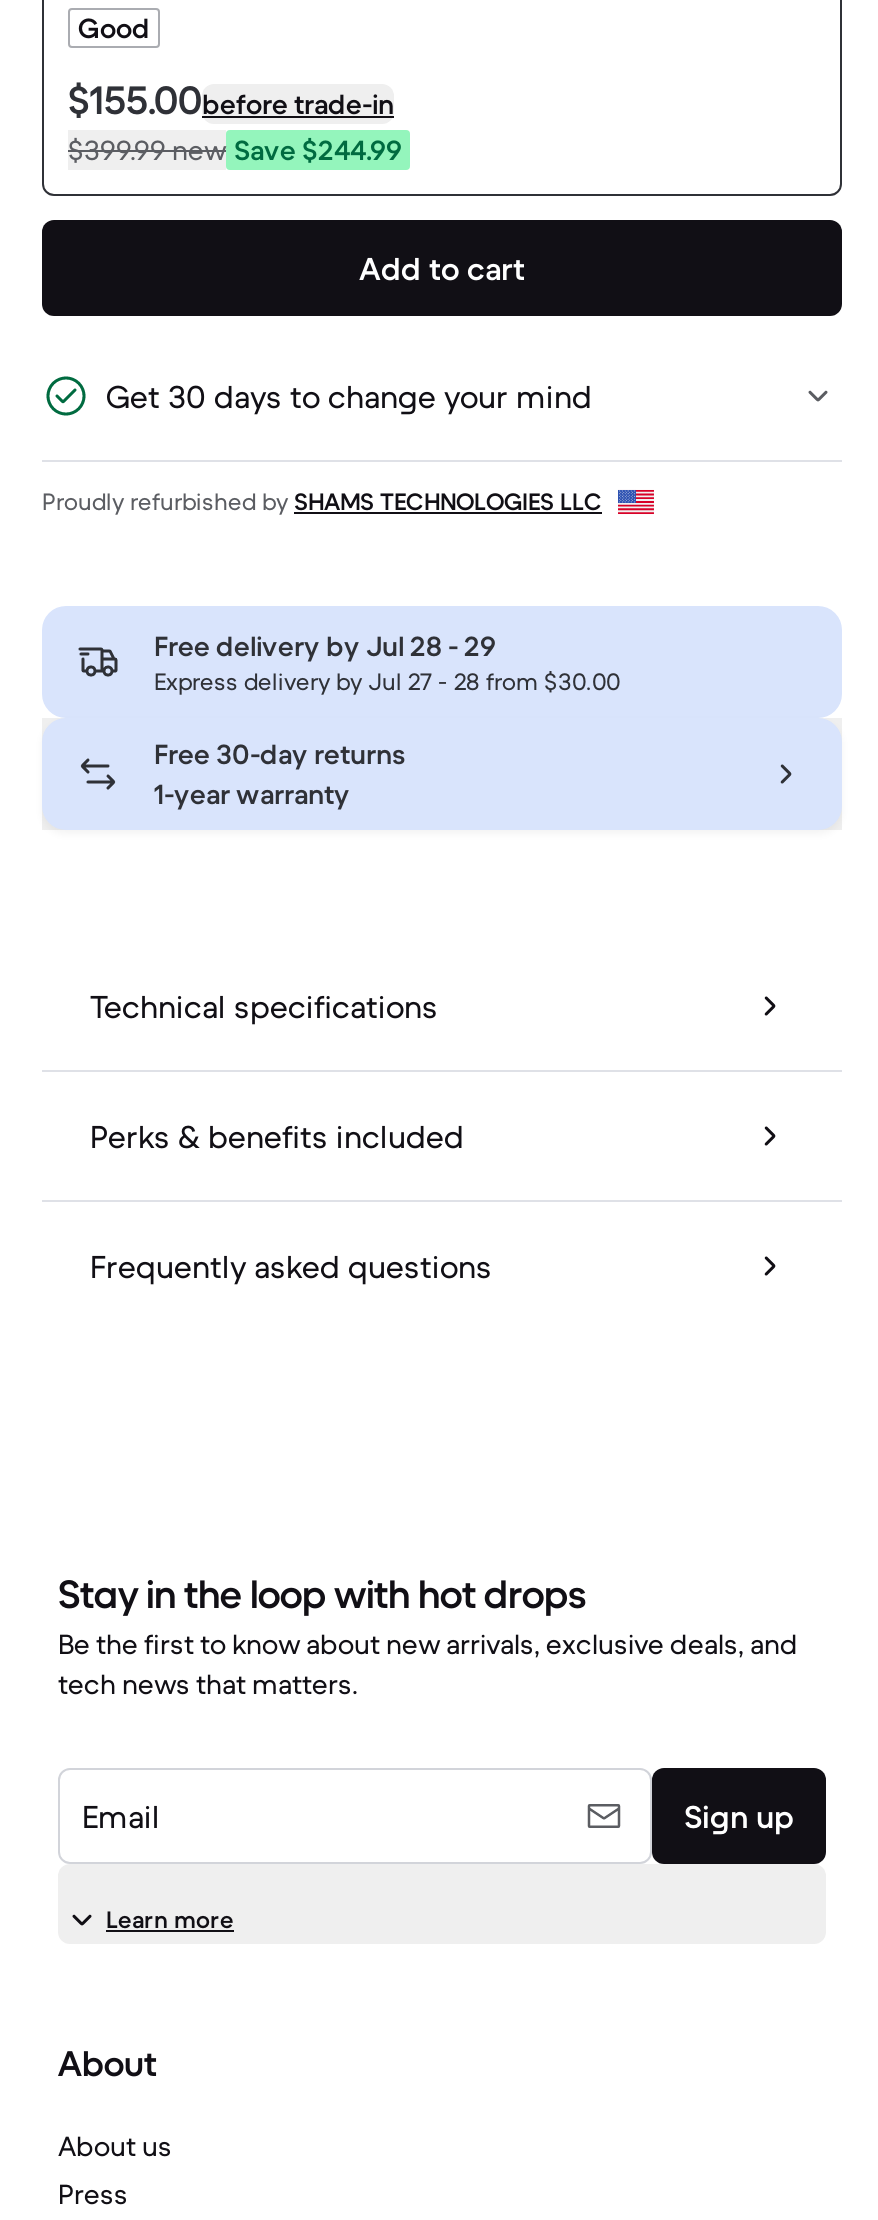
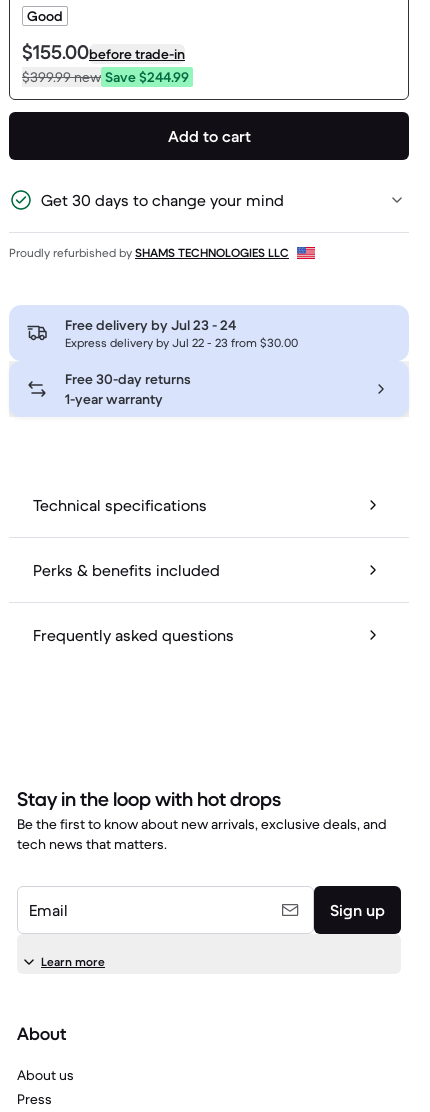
[154,629,496,665] Free delivery by Jul 28 - 29 -> [65,316,236,334] Free delivery by Jul 23 - 24
[154,667,620,697] Express delivery by Jul 27 - 28 from $30.00 -> [65,335,298,350] Express delivery by Jul 22 - 23 from $30.00

